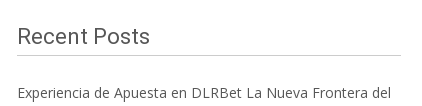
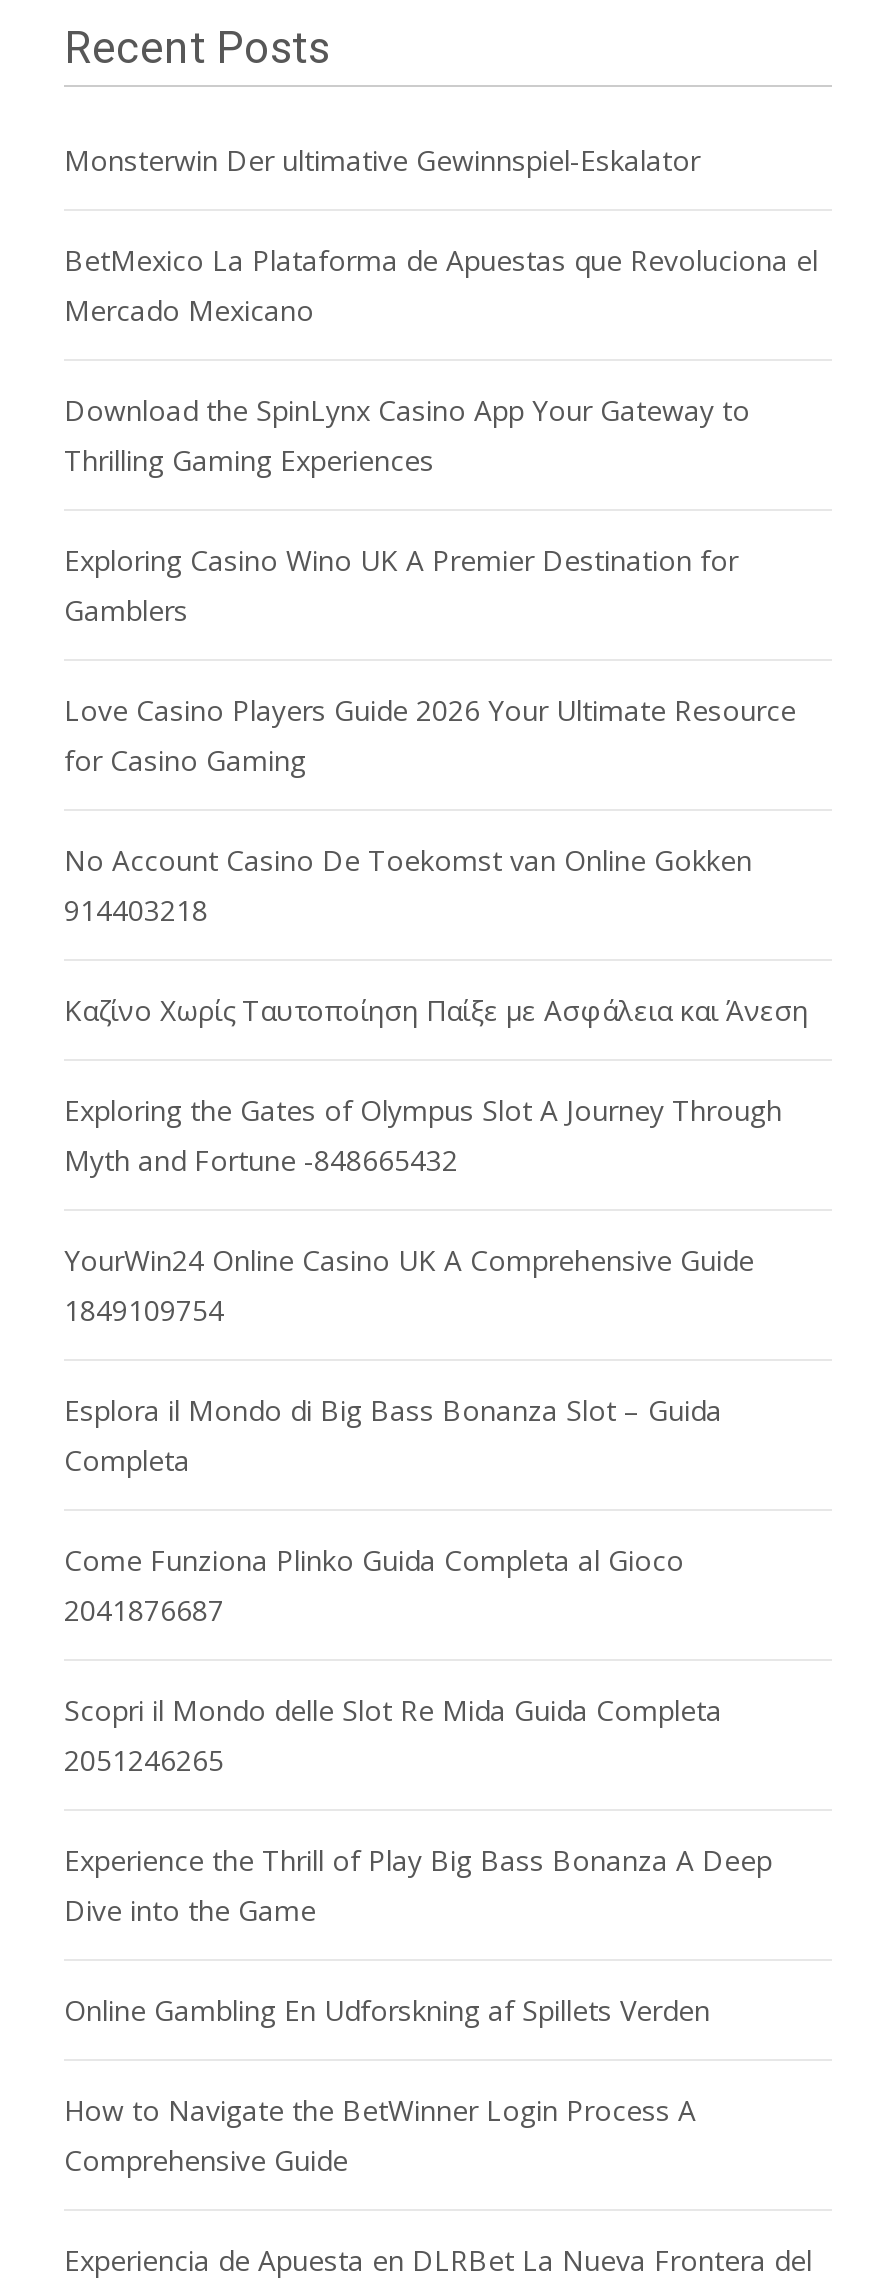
none -> [64,141,818,2179] Monsterwin Der ultimative Gewinnspiel-Eskalator | BetMexico La Plataforma de Apuestas que Revoluciona el | Mercado Mexicano | Download the SpinLynx Casino App Your Gateway to | Thrilling Gaming Experiences | Exploring Casino Wino UK A Premier Destination for | Gamblers | Love Casino Players Guide 2026 Your Ultimate Resource | for Casino Gaming | No Account Casino De Toekomst van Online Gokken | 914403218 | Καζίνο Χωρίς Ταυτοποίηση Παίξε με Ασφάλεια και Άνεση | Exploring the Gates of Olympus Slot A Journey Through | Myth and Fortune -848665432 | YourWin24 Online Casino UK A Comprehensive Guide | 1849109754 | Esplora il Mondo di Big Bass Bonanza Slot – Guida | Completa | Come Funziona Plinko Guida Completa al Gioco | 2041876687 | Scopri il Mondo delle Slot Re Mida Guida Completa | 2051246265 | Experience the Thrill of Play Big Bass Bonanza A Deep | Dive into the Game | Online Gambling En Udforskning af Spillets Verden | How to Navigate the BetWinner Login Process A | Comprehensive Guide

